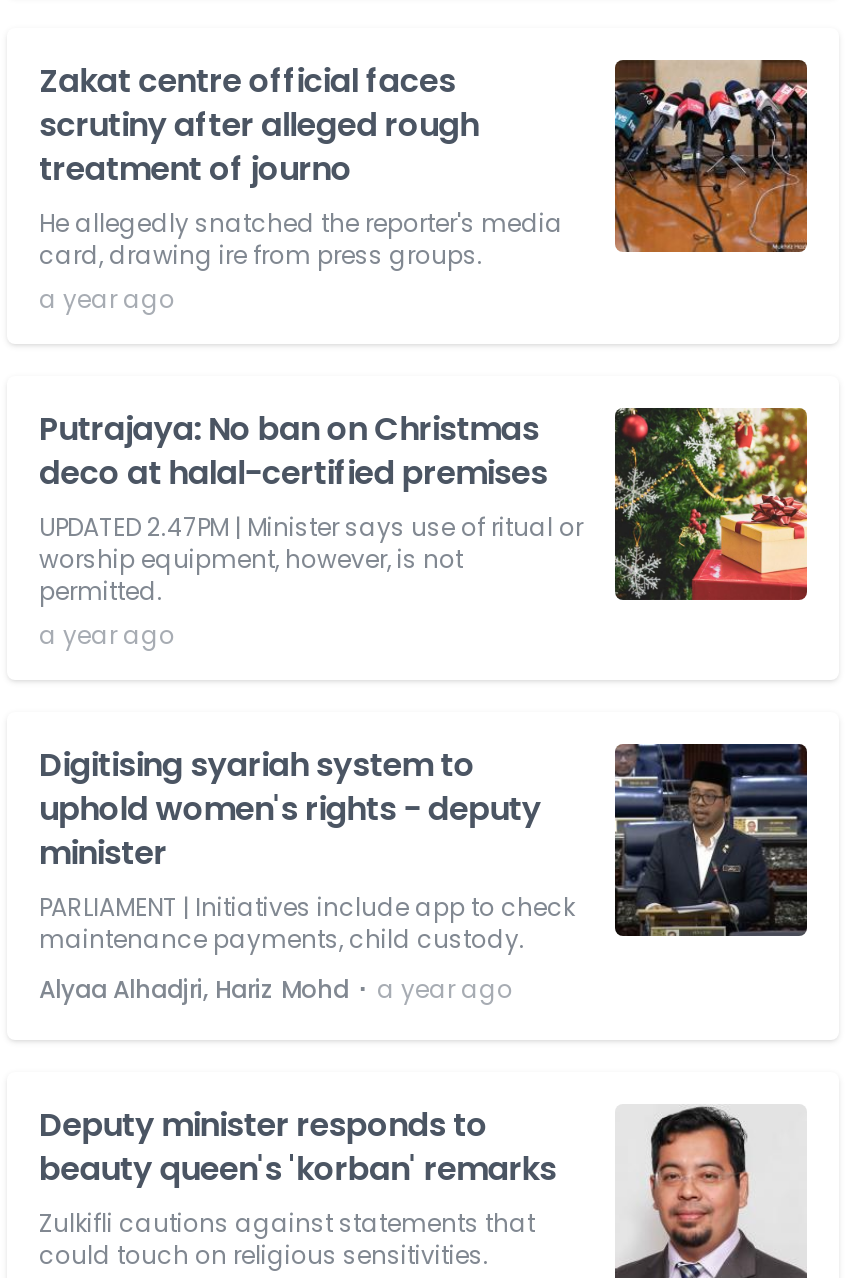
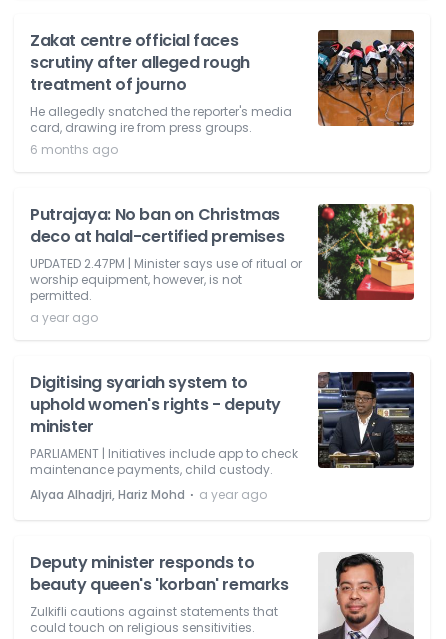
[39,282,175,316] a year ago -> [30,141,118,158] 6 months ago

